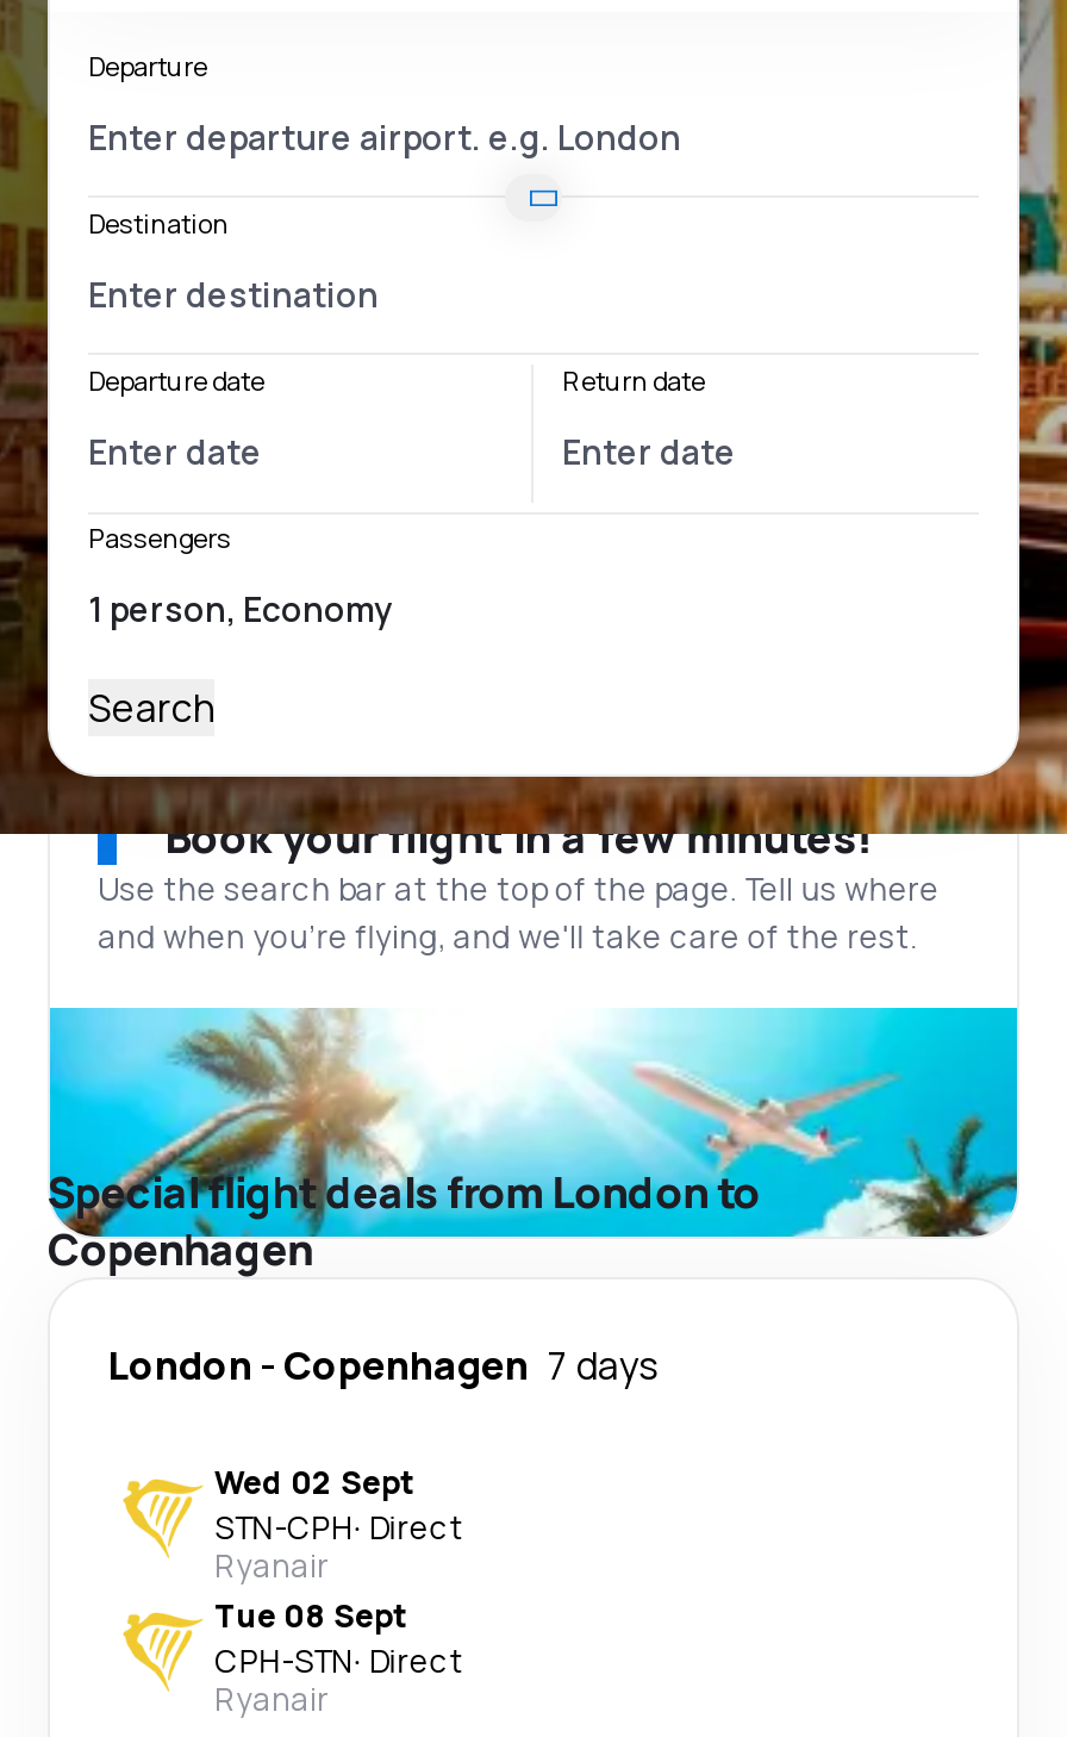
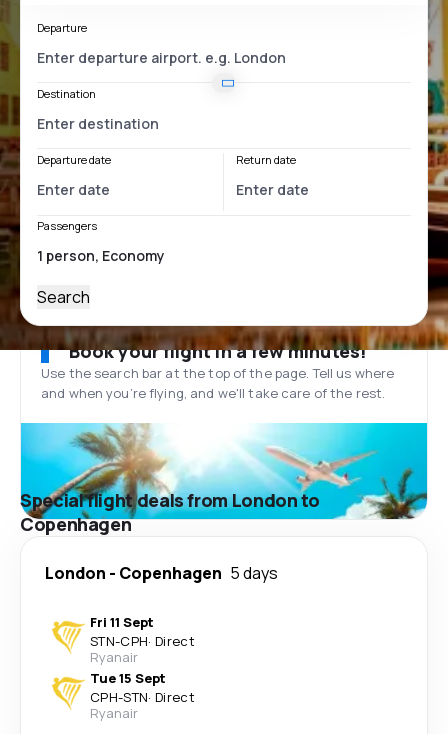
[107,1339,660,1392] London - Copenhagen 7 days -> [45,562,278,584] London - Copenhagen 5 days
[214,1461,414,1503] Wed 02 Sept -> [90,613,154,631] Fri 11 Sept
[214,1594,407,1637] Tue 08 Sept -> [90,669,166,687] Tue 15 Sept

